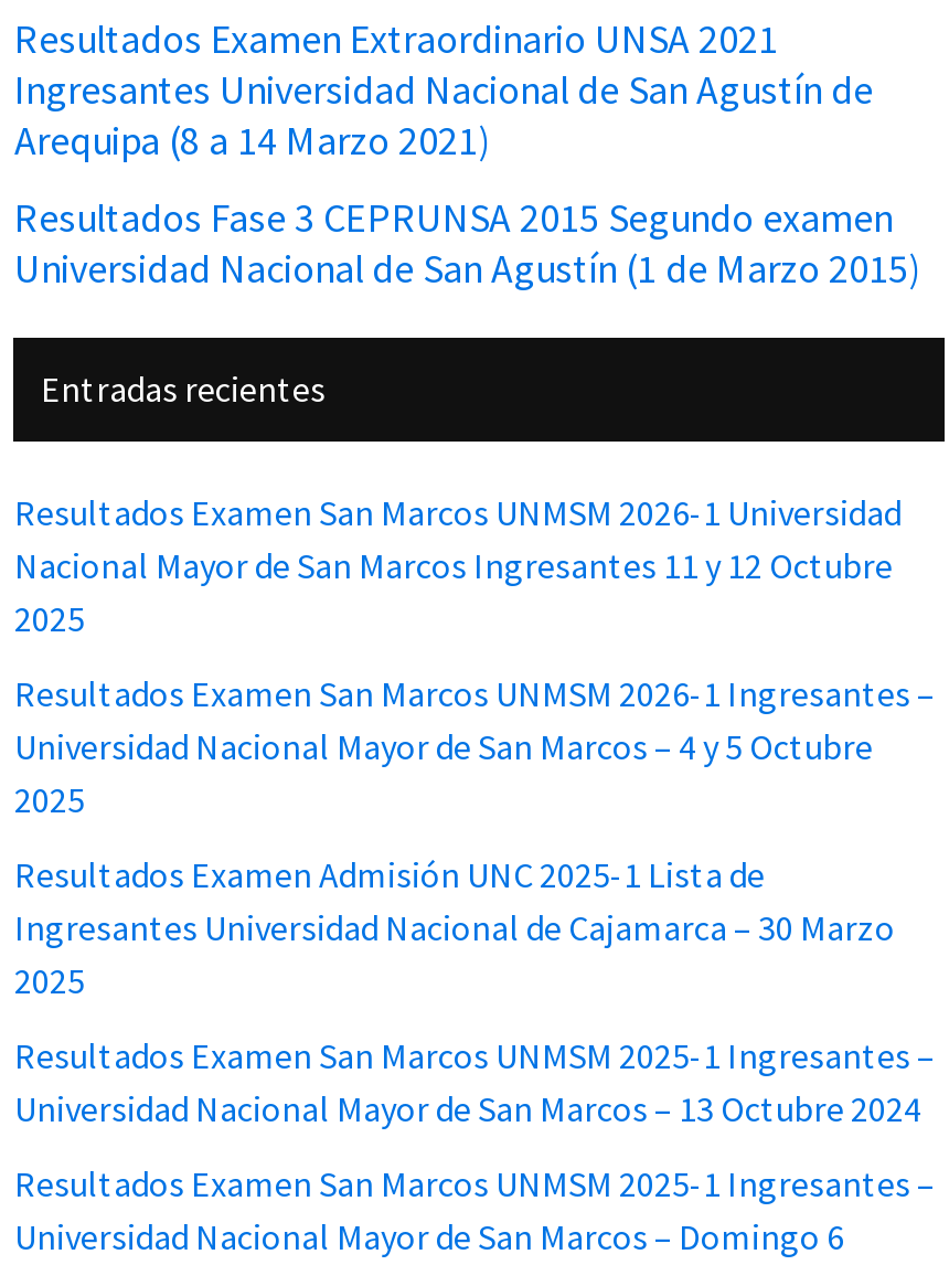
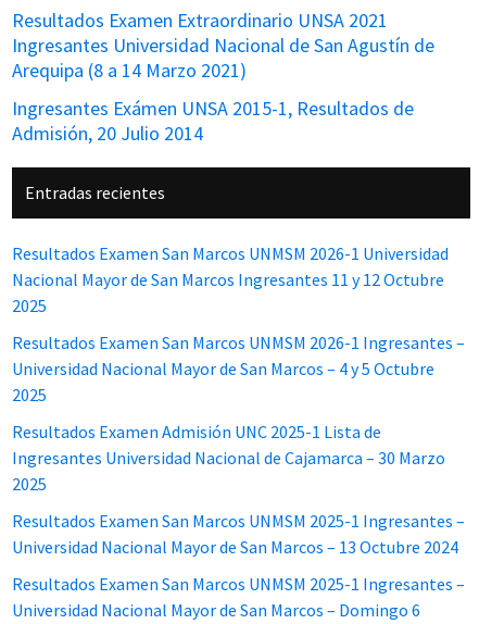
[14,192,921,294] Resultados Fase 3 CEPRUNSA 2015 Segundo examen | Universidad Nacional de San Agustín (1 de Marzo 2015) -> [12,96,414,146] Ingresantes Exámen UNSA 2015-1, Resultados de | Admisión, 20 Julio 2014

